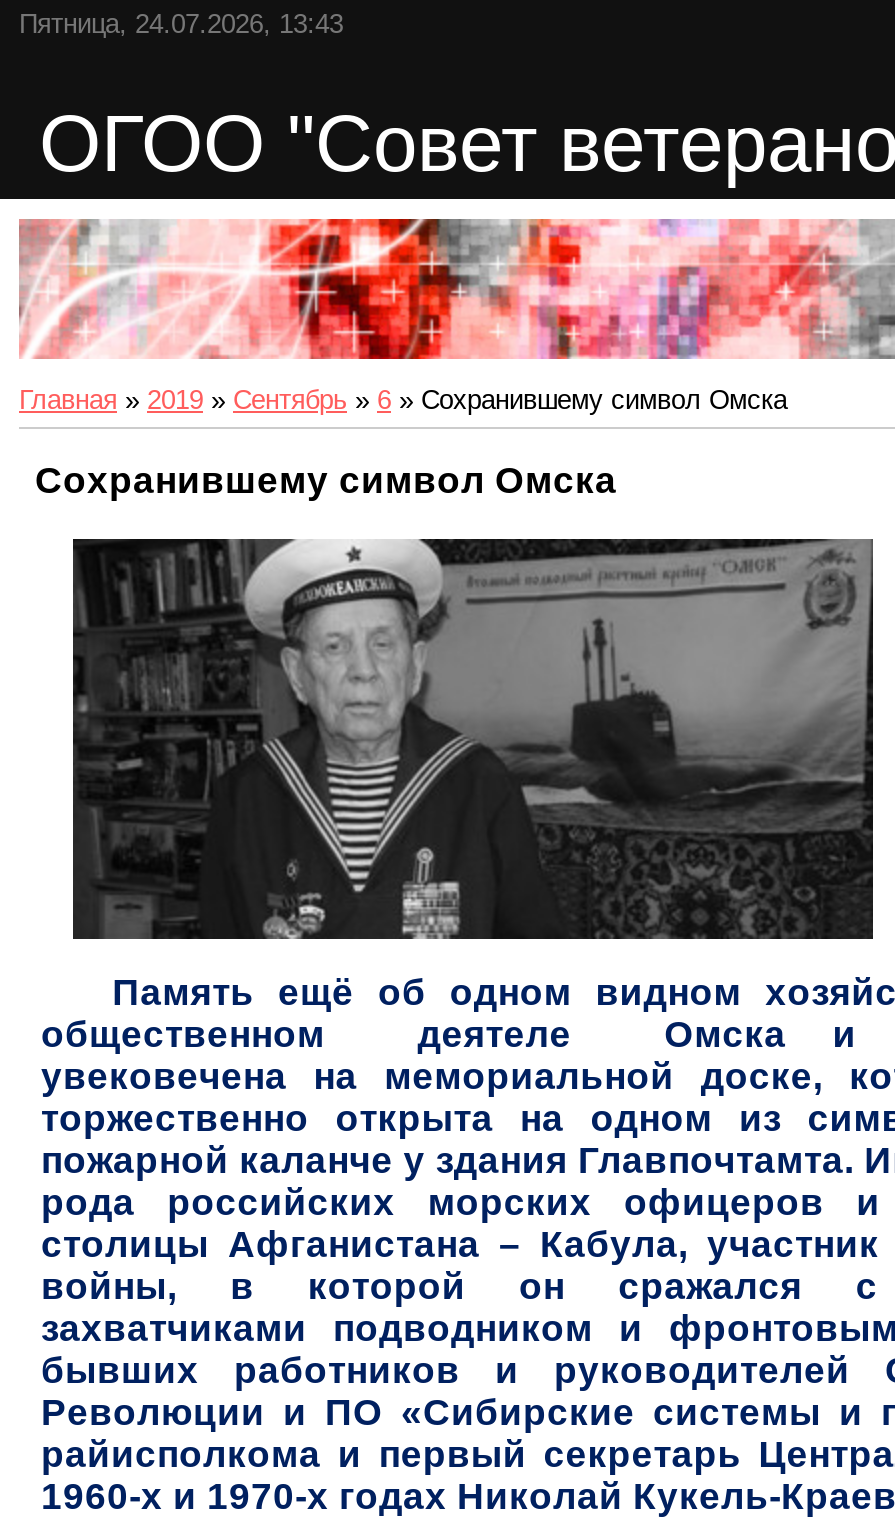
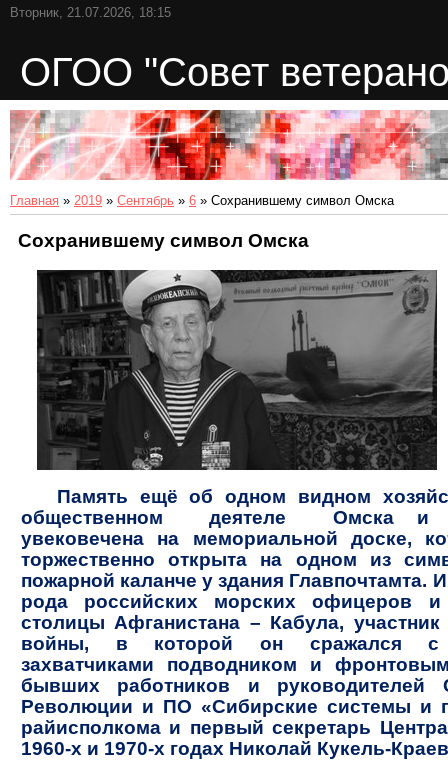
[19,9,343,39] Пятница, 24.07.2026, 13:43 -> [10,5,171,20] Вторник, 21.07.2026, 18:15

